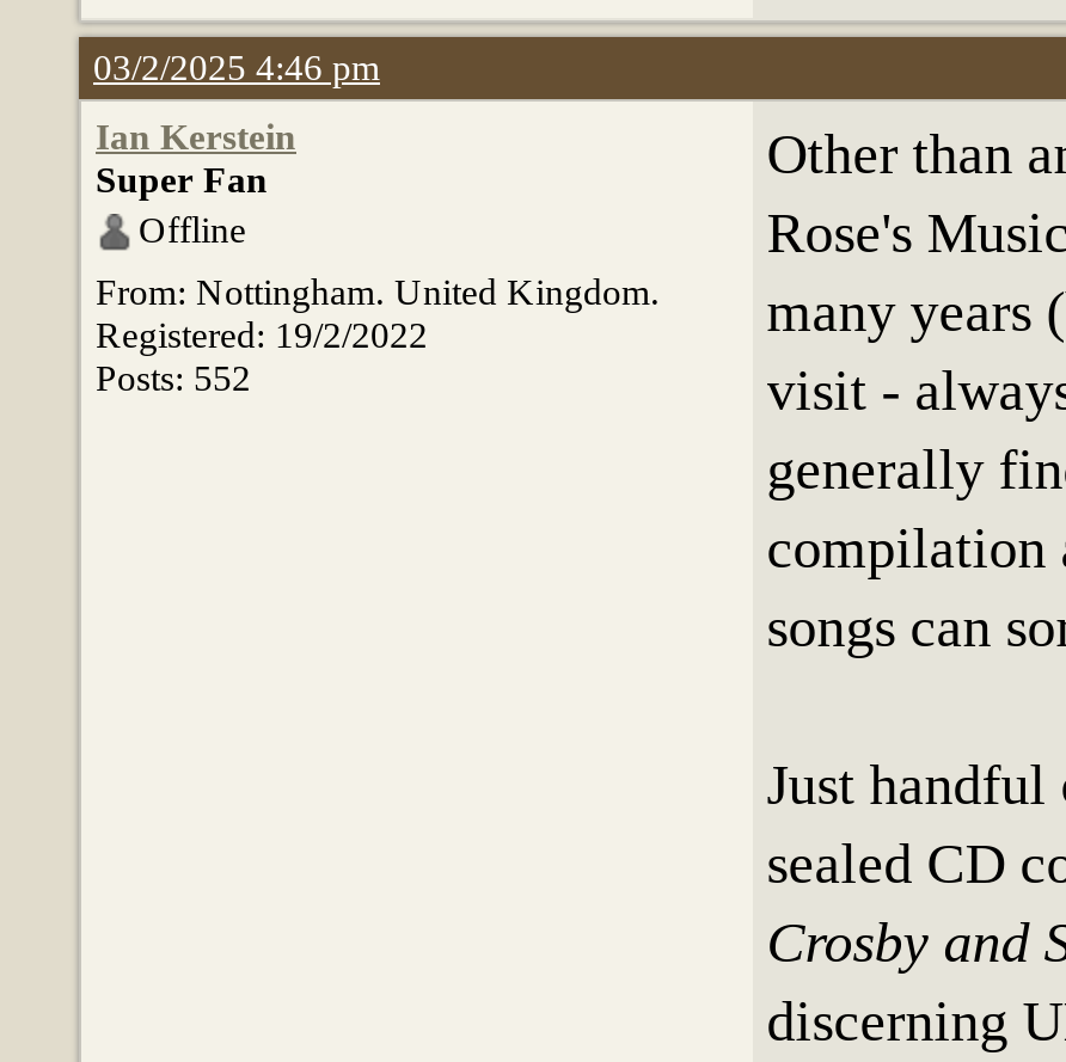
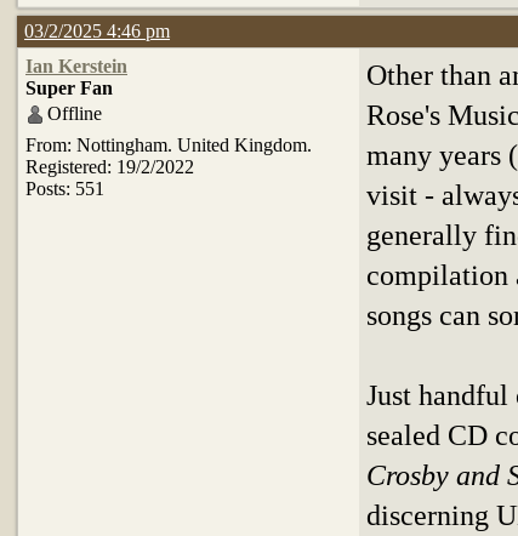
[96,356,251,397] Posts: 552 -> [25,178,104,198] Posts: 551

